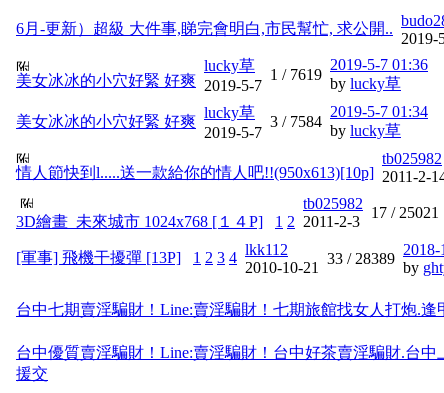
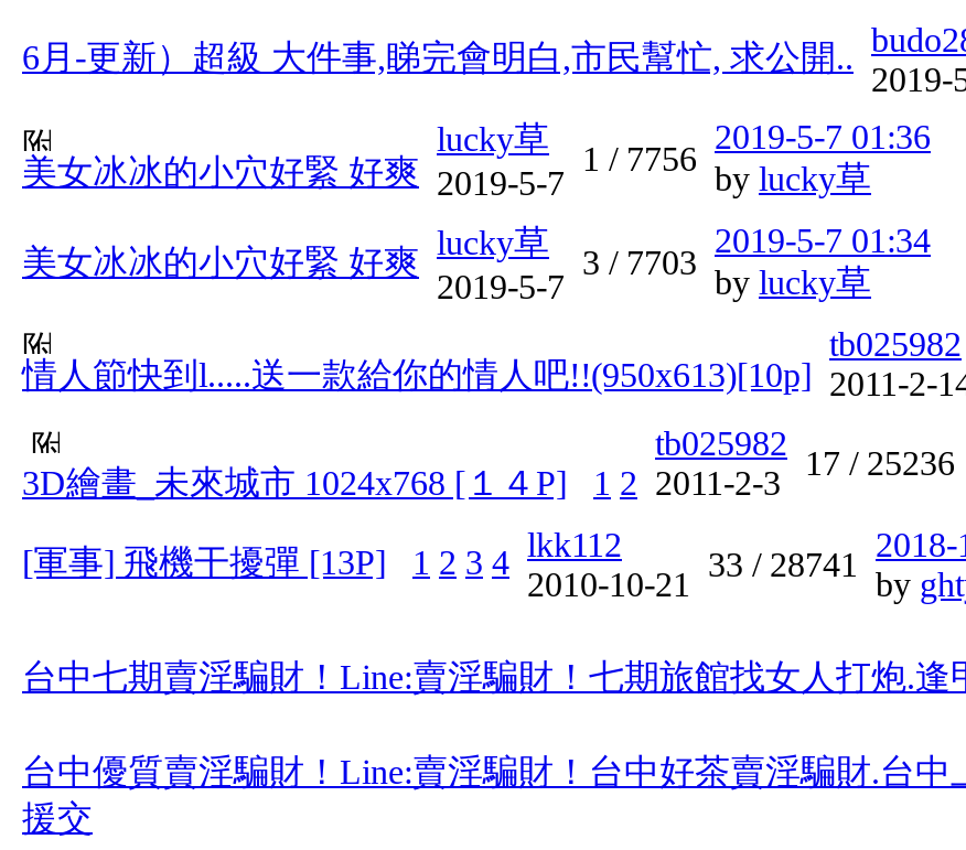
[270,66,322,83] 1 / 7619 -> [582,140,697,177] 1 / 7756
[270,113,322,130] 3 / 7584 -> [582,244,697,281] 3 / 7703
[371,204,439,221] 17 / 25021 -> [805,444,955,482] 17 / 25236
[327,250,395,267] 33 / 28389 -> [708,546,858,583] 33 / 28741

